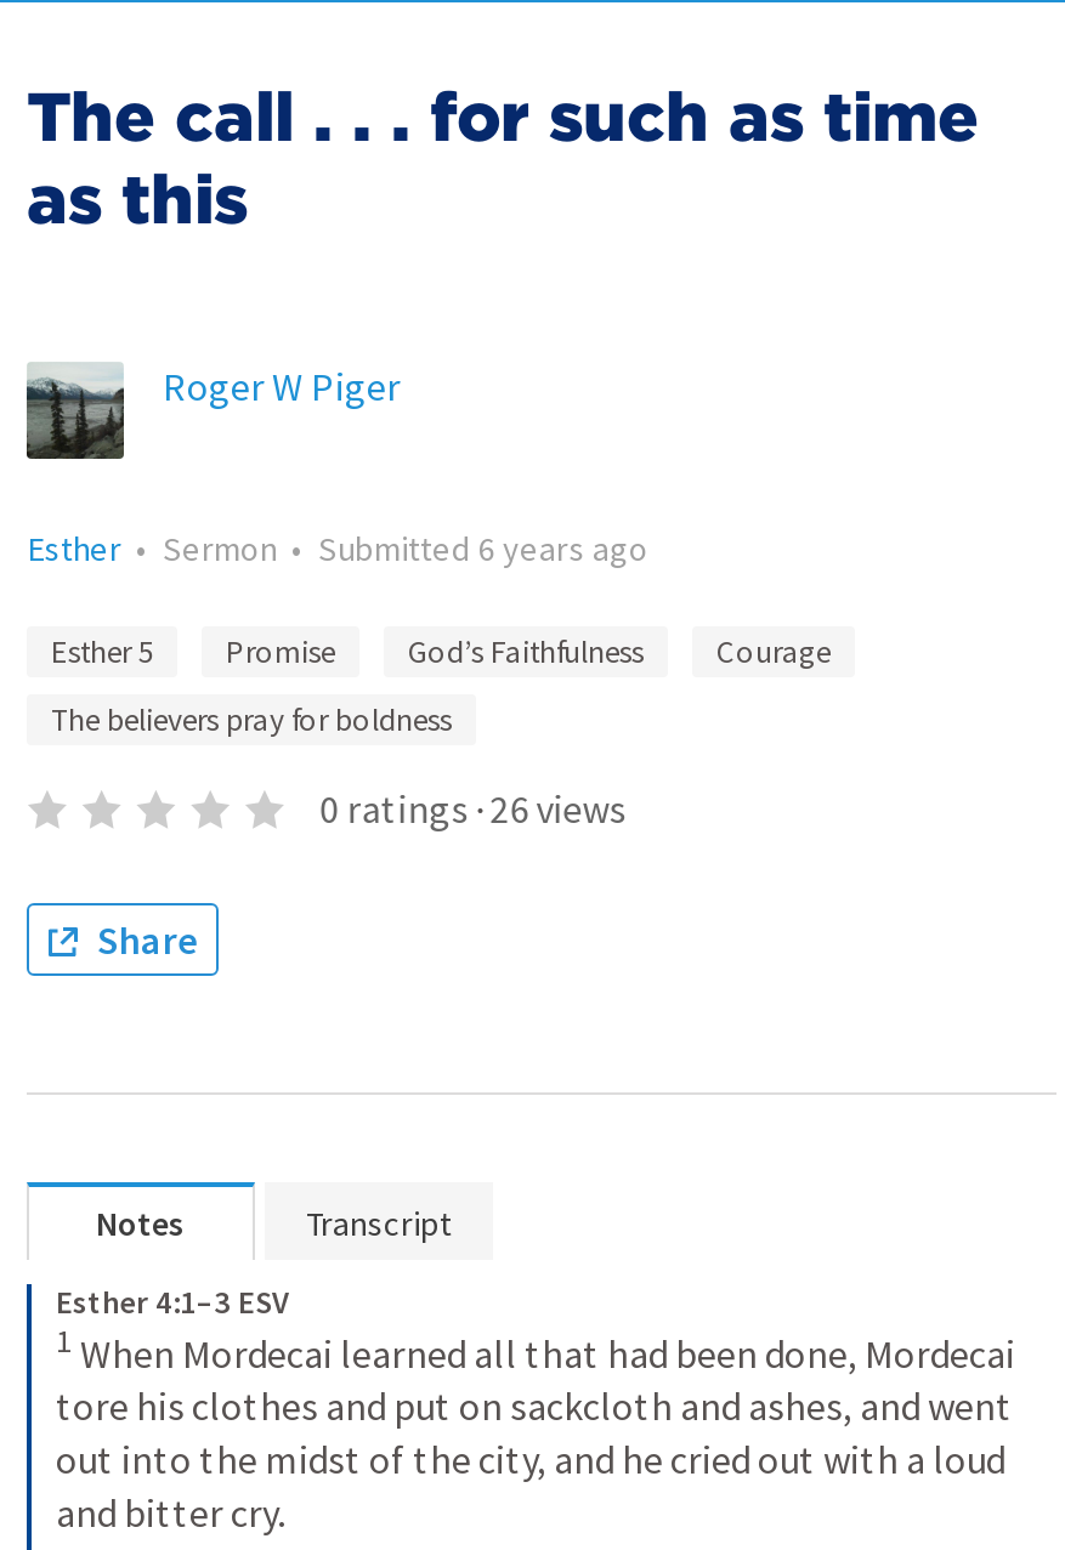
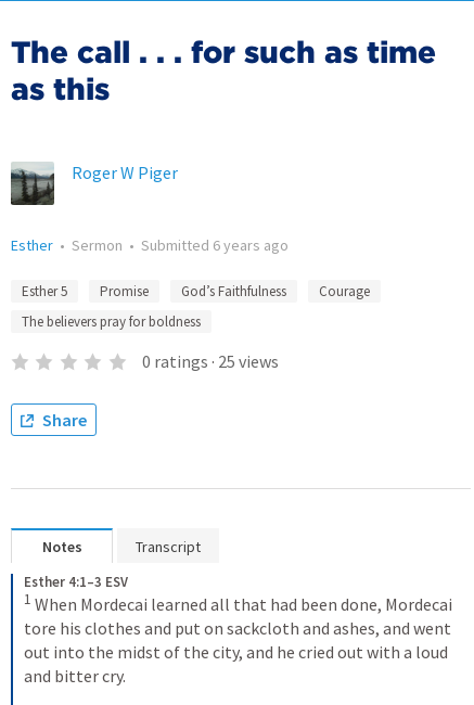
[320,784,626,833] 0 ratings · 26 views -> [142,350,278,372] 0 ratings · 25 views

